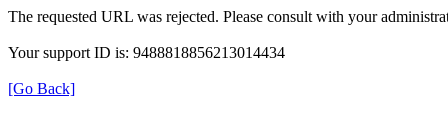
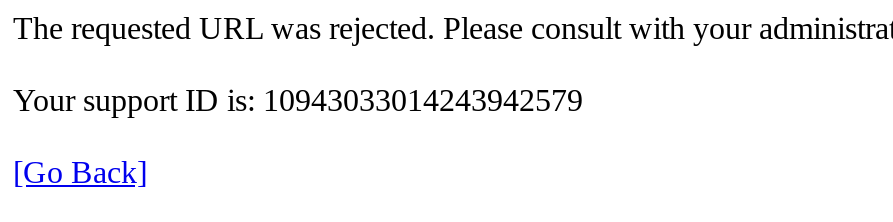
[8,44,285,61] Your support ID is: 9488818856213014434 -> [13,83,583,117] Your support ID is: 10943033014243942579

